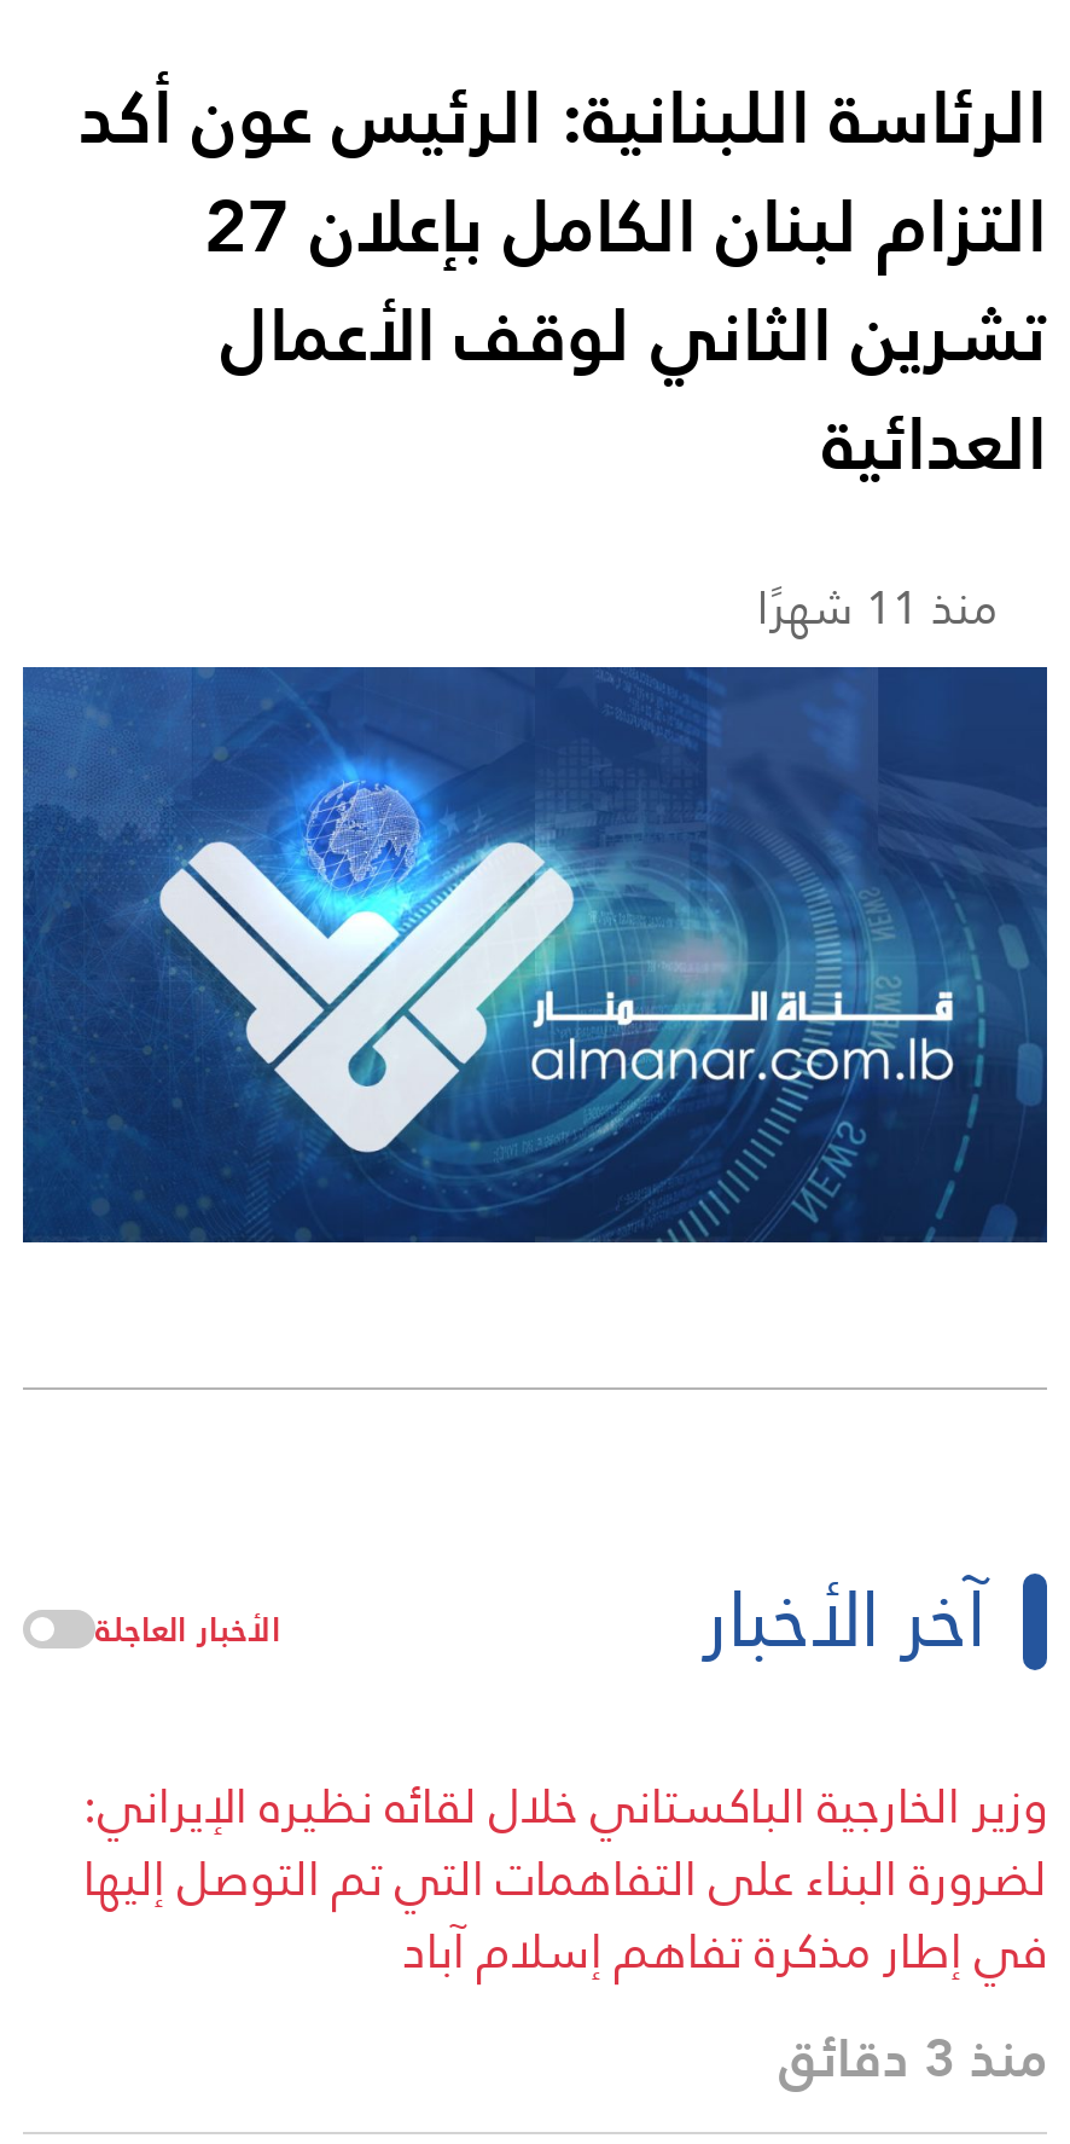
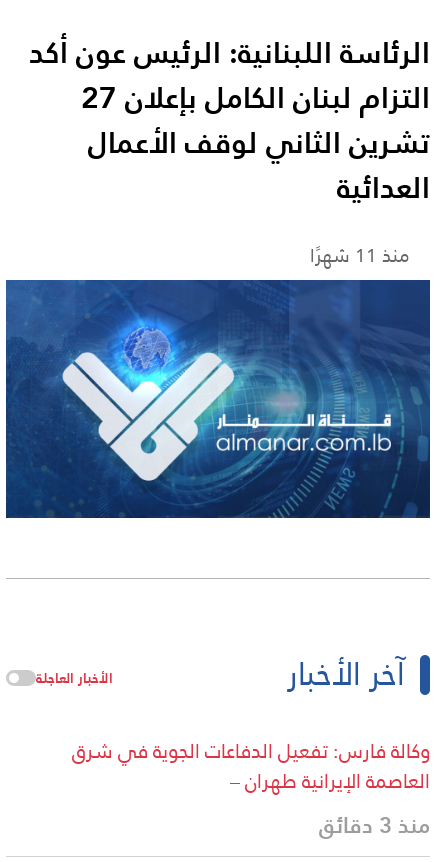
[83,1760,1047,1997] وزير الخارجية الباكستاني خلال لقائه نظيره الإيراني: | لضرورة البناء على التفاهمات التي تم التوصل إليها | في إطار مذكرة تفاهم إسلام آباد -> [72,732,430,800] وكالة فارس: تفعيل الدفاعات الجوية في شرق | العاصمة الإيرانية طهران –

